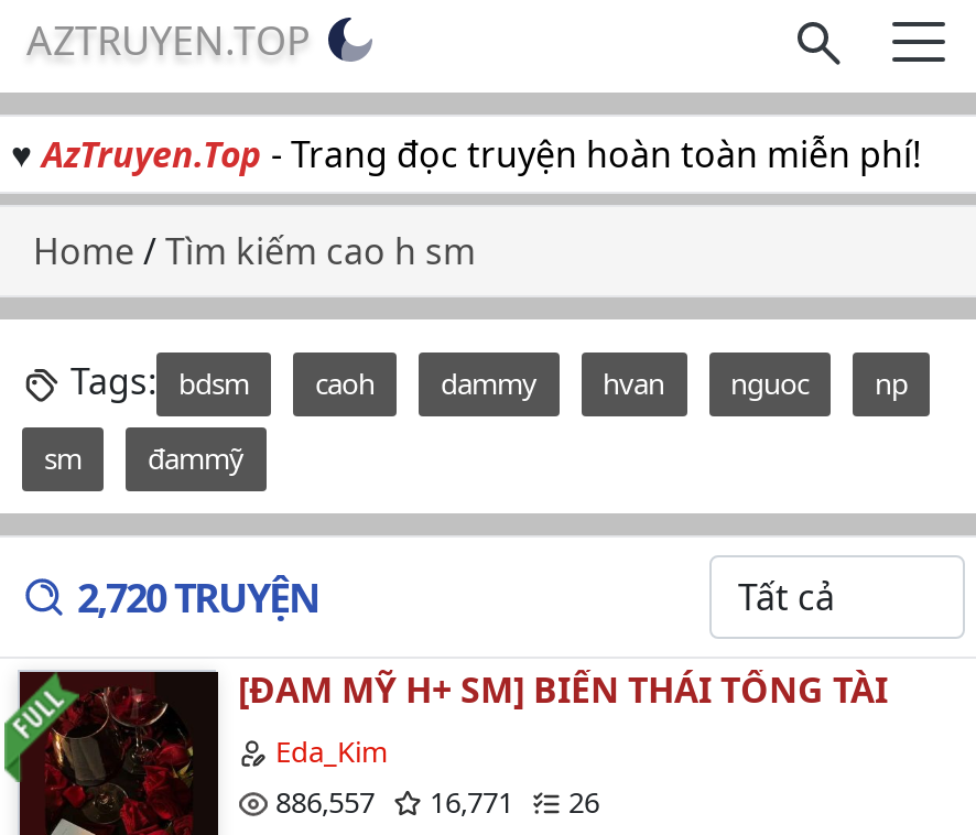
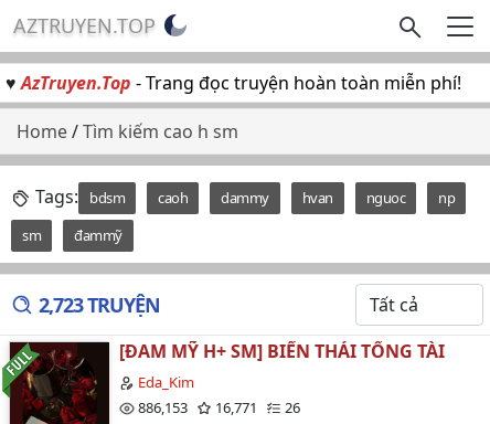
[77,571,319,623] 2,720 TRUYỆN -> [39,291,160,318] 2,723 TRUYỆN
[275,782,599,822] 886,557 16,771 26 -> [138,397,300,417] 886,153 16,771 26

